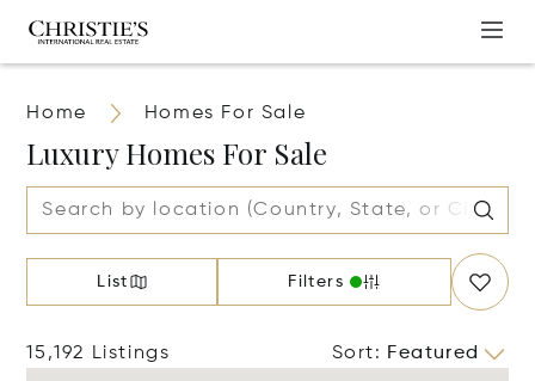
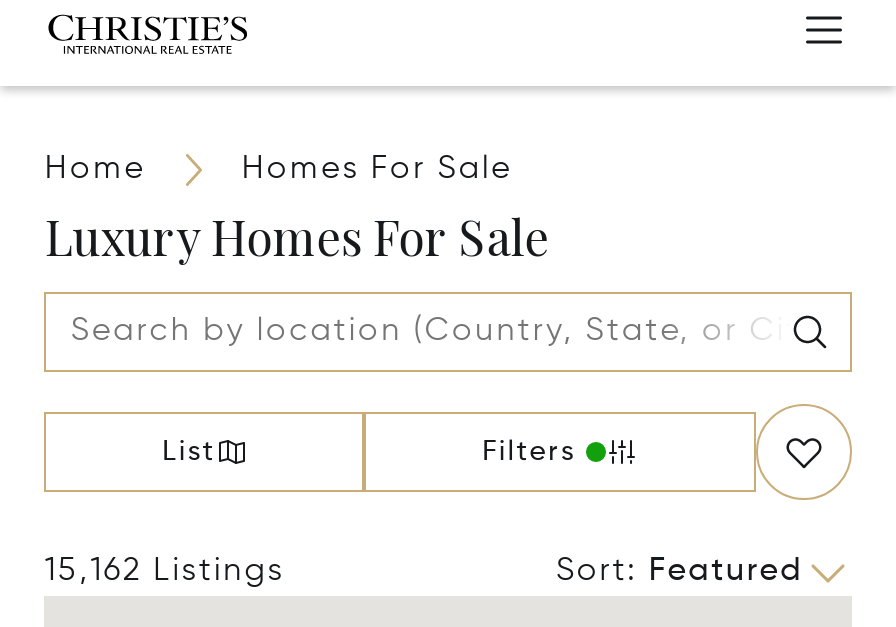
[27,344,170,363] 15,192 Listings -> [45,556,285,588] 15,162 Listings

